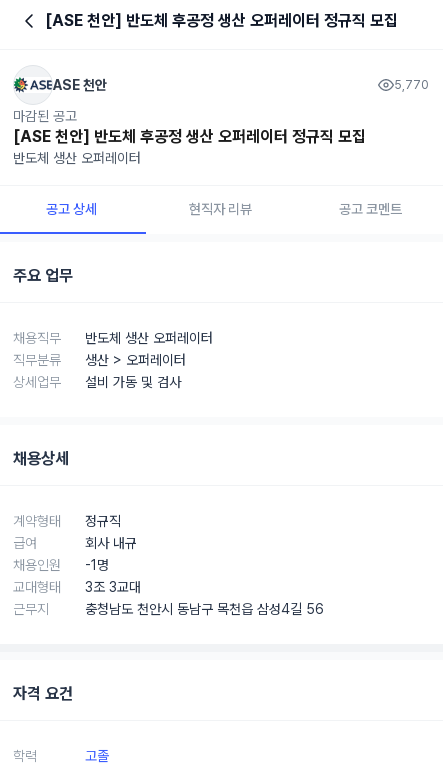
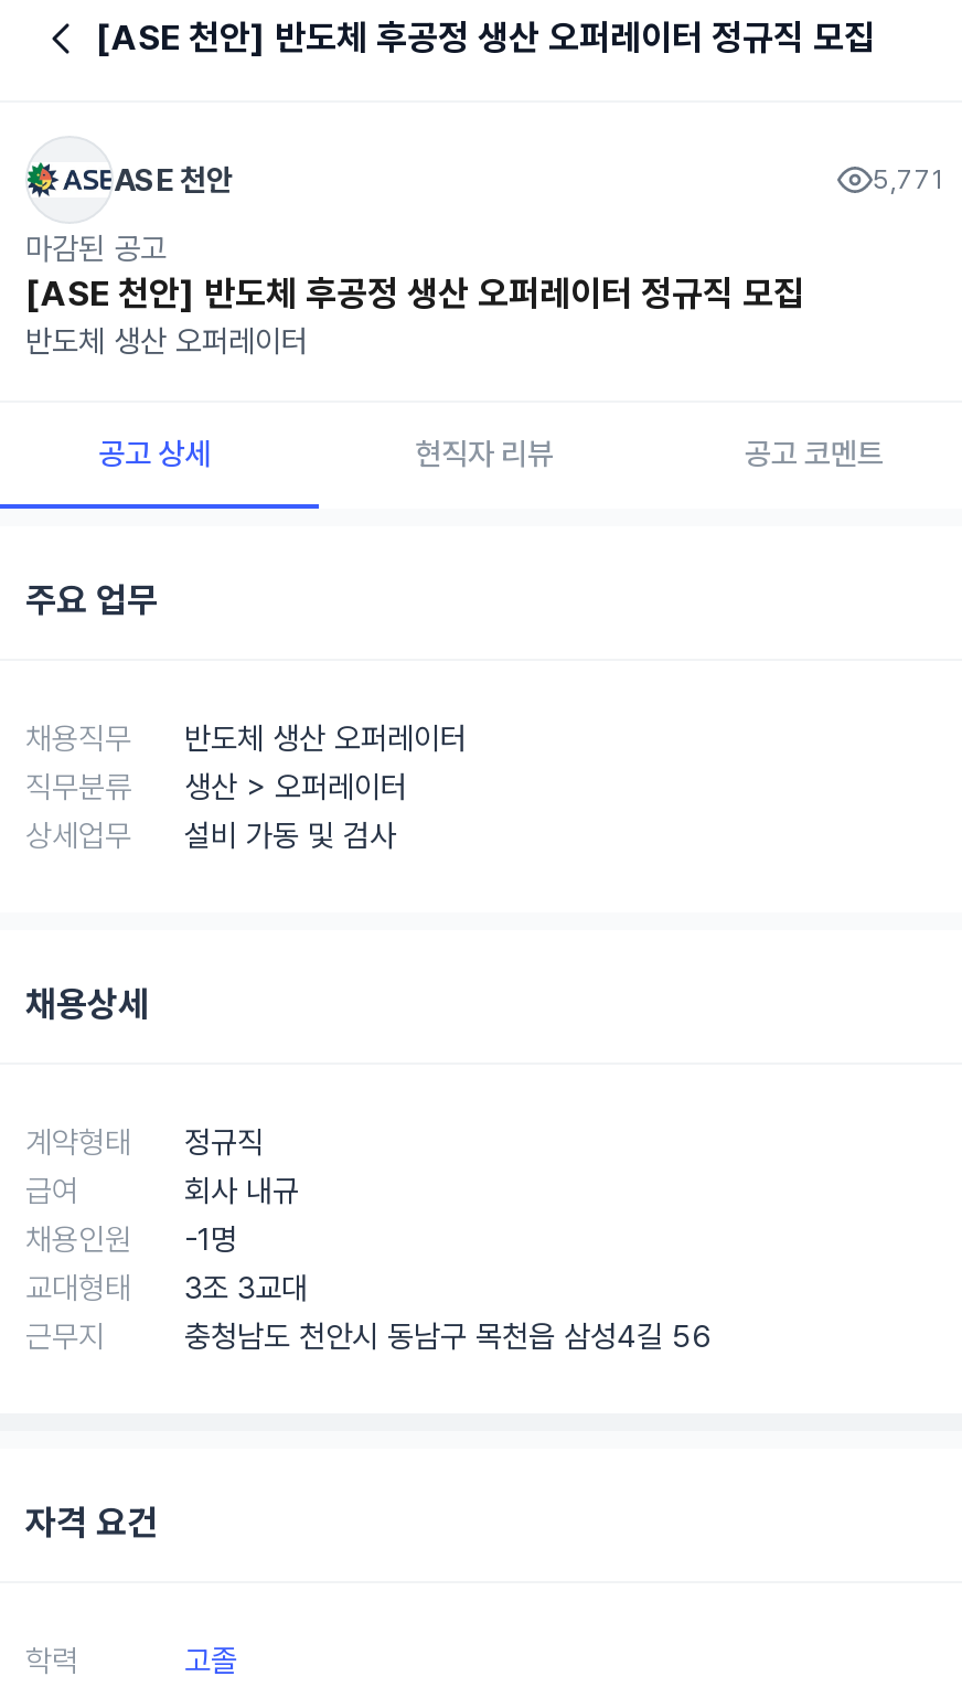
[394,78,429,92] 5,770 -> [873,164,943,195] 5,771

